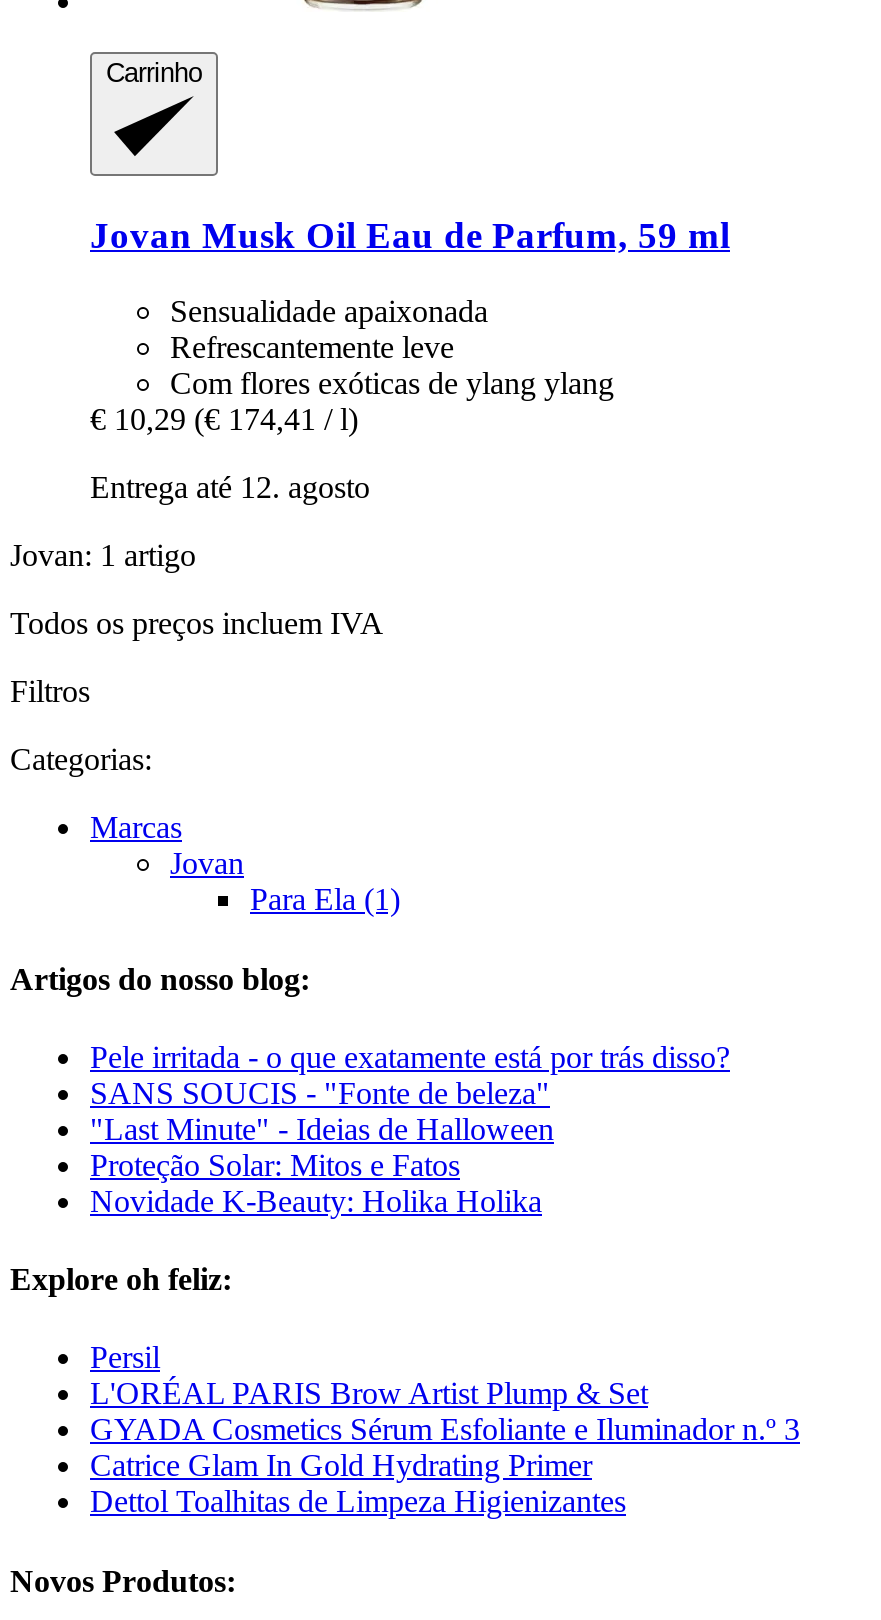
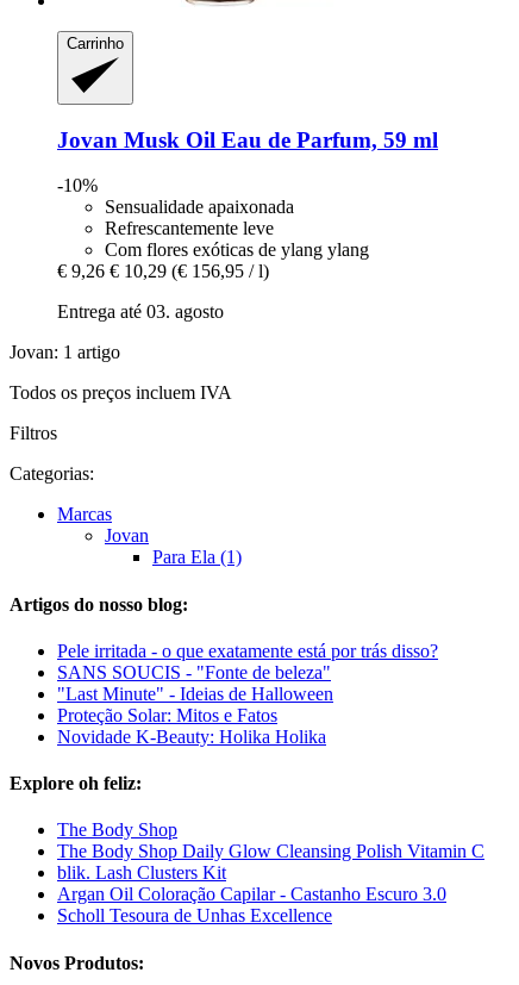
none -> [57,175,98,196] -10%
[90,403,358,437] € 10,29 (€ 174,41 / l) -> [57,261,269,281] € 9,26 € 10,29 (€ 156,95 / l)
[90,471,370,505] Entrega até 12. agosto -> [57,302,224,322] Entrega até 03. agosto
[90,1341,800,1519] Persil | L'ORÉAL PARIS Brow Artist Plump & Set | GYADA Cosmetics Sérum Esfoliante e Iluminador n.º 3 | Catrice Glam In Gold Hydrating Primer | Dettol Toalhitas de Limpeza Higienizantes -> [57,820,484,926] The Body Shop | The Body Shop Daily Glow Cleansing Polish Vitamin C | blik. Lash Clusters Kit | Argan Oil Coloração Capilar - Castanho Escuro 3.0 | Scholl Tesoura de Unhas Excellence

